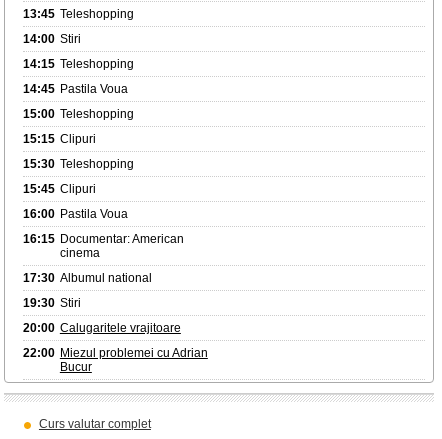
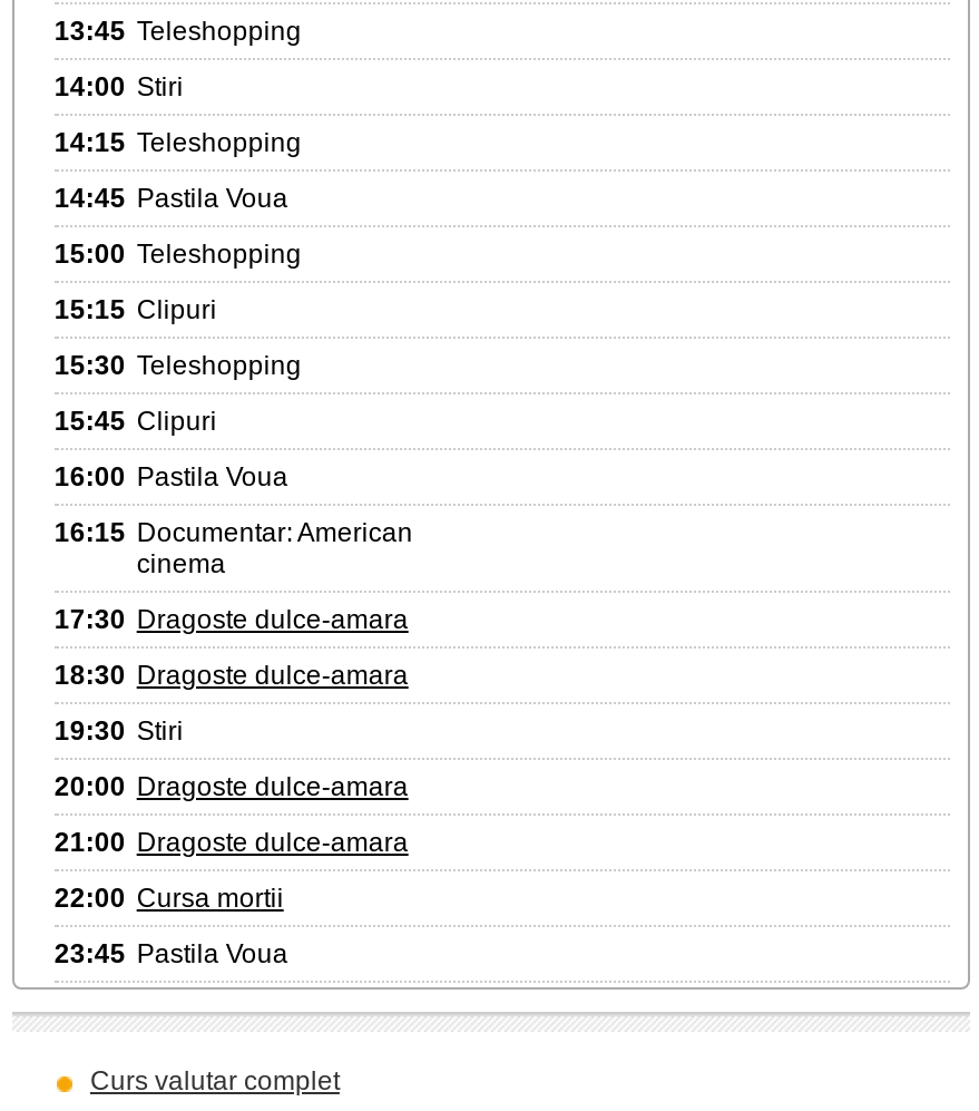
[23,271,152,285] 17:30 Albumul national -> [54,604,408,690] 17:30 Dragoste dulce-amara | 18:30 Dragoste dulce-amara
[23,321,208,374] 20:00 Calugaritele vrajitoare | 22:00 Miezul problemei cu Adrian | Bucur -> [54,771,408,969] 20:00 Dragoste dulce-amara | 21:00 Dragoste dulce-amara | 22:00 Cursa mortii | 23:45 Pastila Voua

